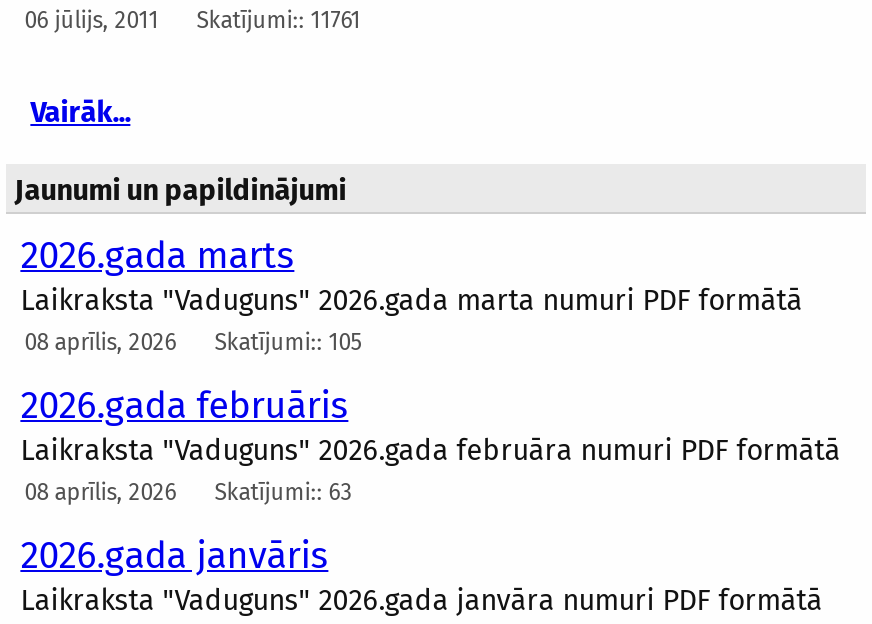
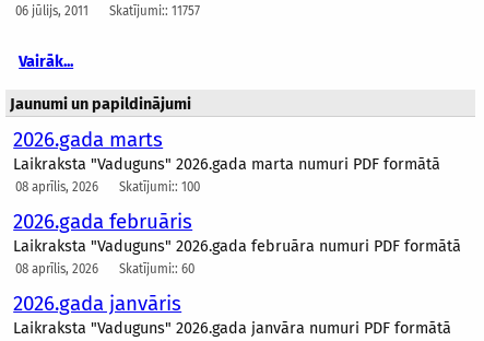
[24,6,360,34] 06 jūlijs, 2011 Skatījumi:: 11761 -> [16,3,200,19] 06 jūlijs, 2011 Skatījumi:: 11757
[24,328,362,356] 08 aprīlis, 2026 Skatījumi:: 105 -> [16,179,200,195] 08 aprīlis, 2026 Skatījumi:: 100
[24,478,352,506] 08 aprīlis, 2026 Skatījumi:: 63 -> [16,261,195,277] 08 aprīlis, 2026 Skatījumi:: 60

